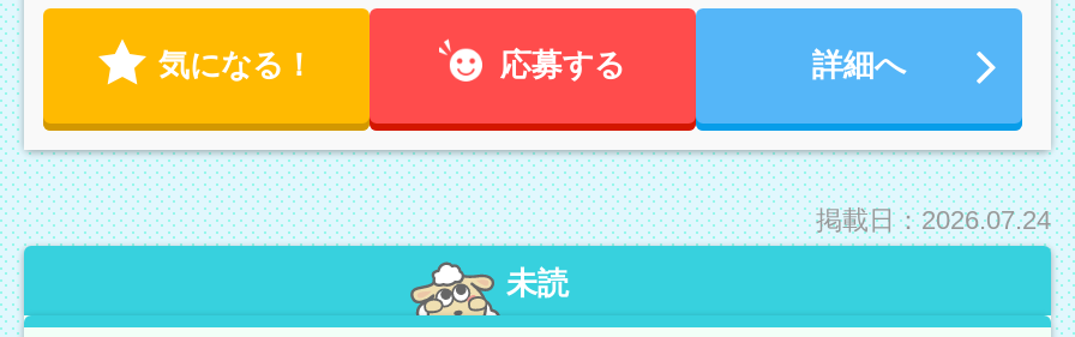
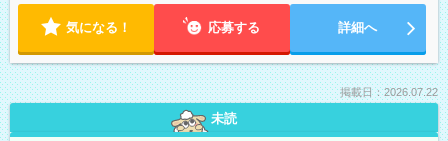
[816,205,1051,234] 掲載日：2026.07.24 -> [340,86,438,98] 掲載日：2026.07.22

